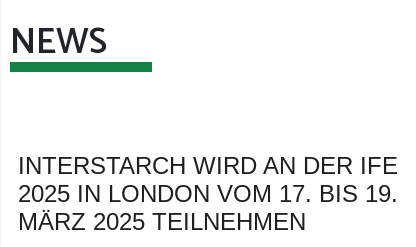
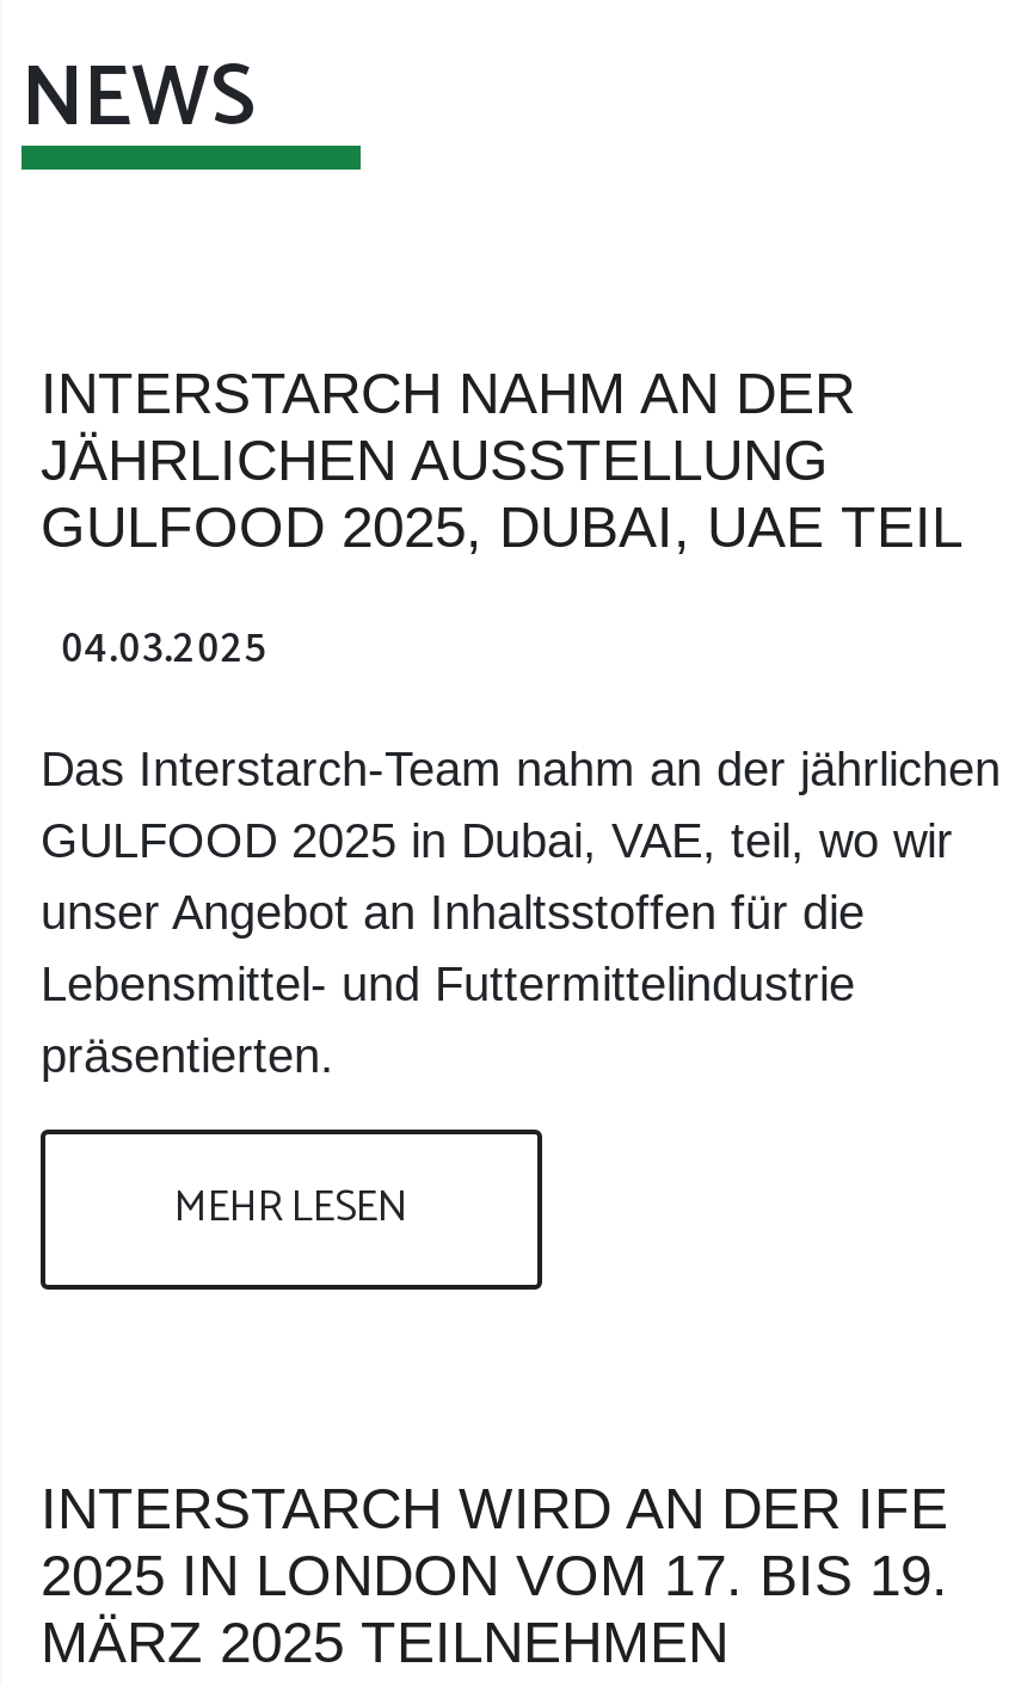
none -> [41,361,1001,1244] INTERSTARCH NAHM AN DER | JÄHRLICHEN AUSSTELLUNG | GULFOOD 2025, DUBAI, UAE TEIL | 04.03.2025 | Das Interstarch-Team nahm an der jährlichen | GULFOOD 2025 in Dubai, VAE, teil, wo wir | unser Angebot an Inhaltsstoffen für die | Lebensmittel- und Futtermittelindustrie | präsentierten. | MEHR LESEN

